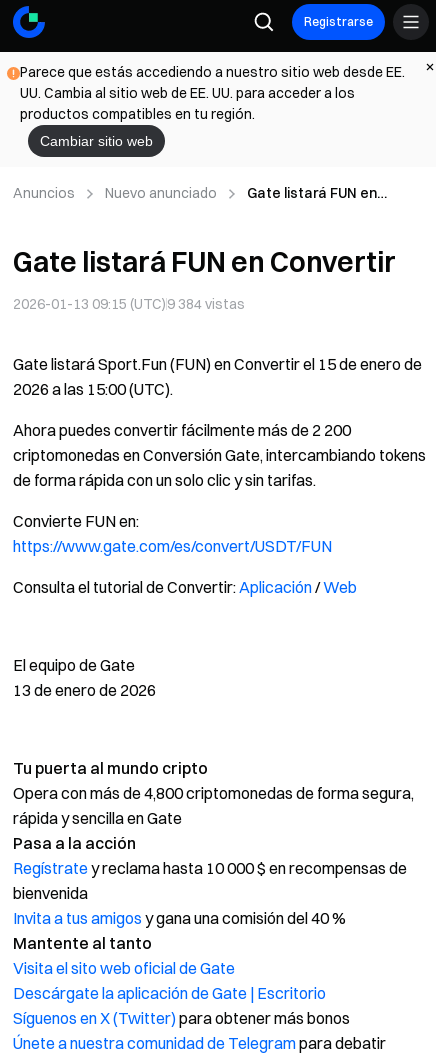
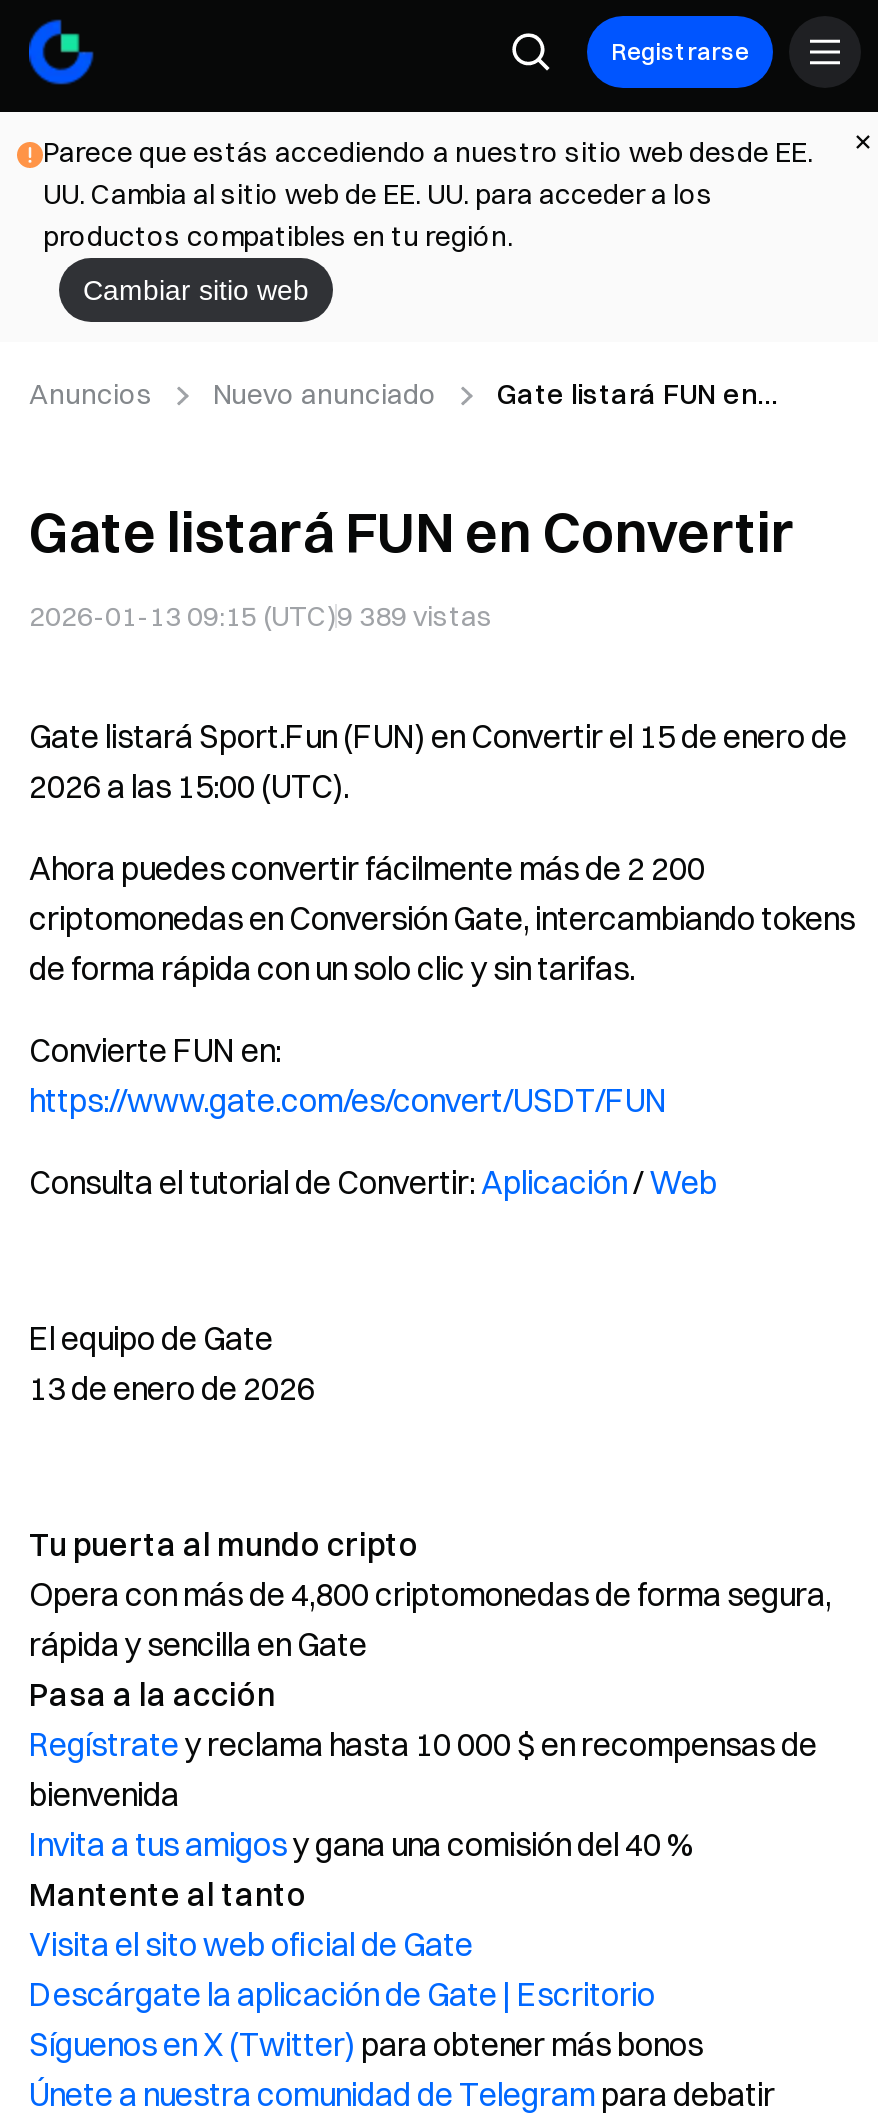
[13,295,245,313] 2026-01-13 09:15 (UTC)9 384 vistas -> [29,598,493,634] 2026-01-13 09:15 (UTC)9 389 vistas

